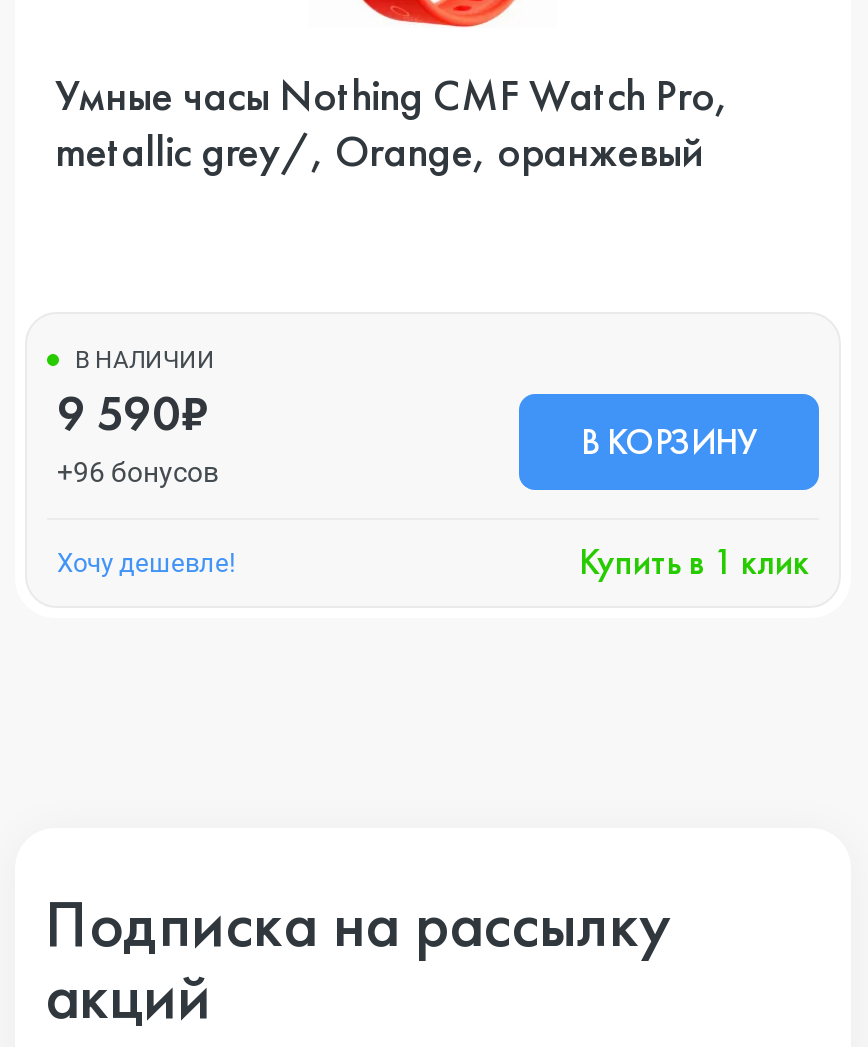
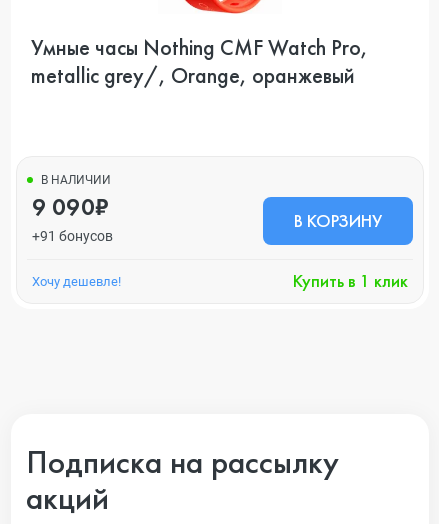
[57,382,209,444] 9 590₽ -> [32,191,109,222] 9 090₽
[57,456,219,488] +96 бонусов -> [32,228,113,244] +91 бонусов

